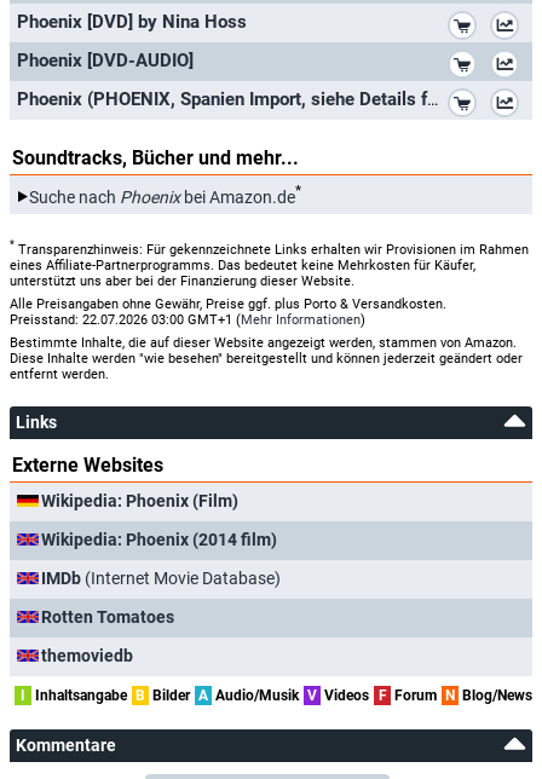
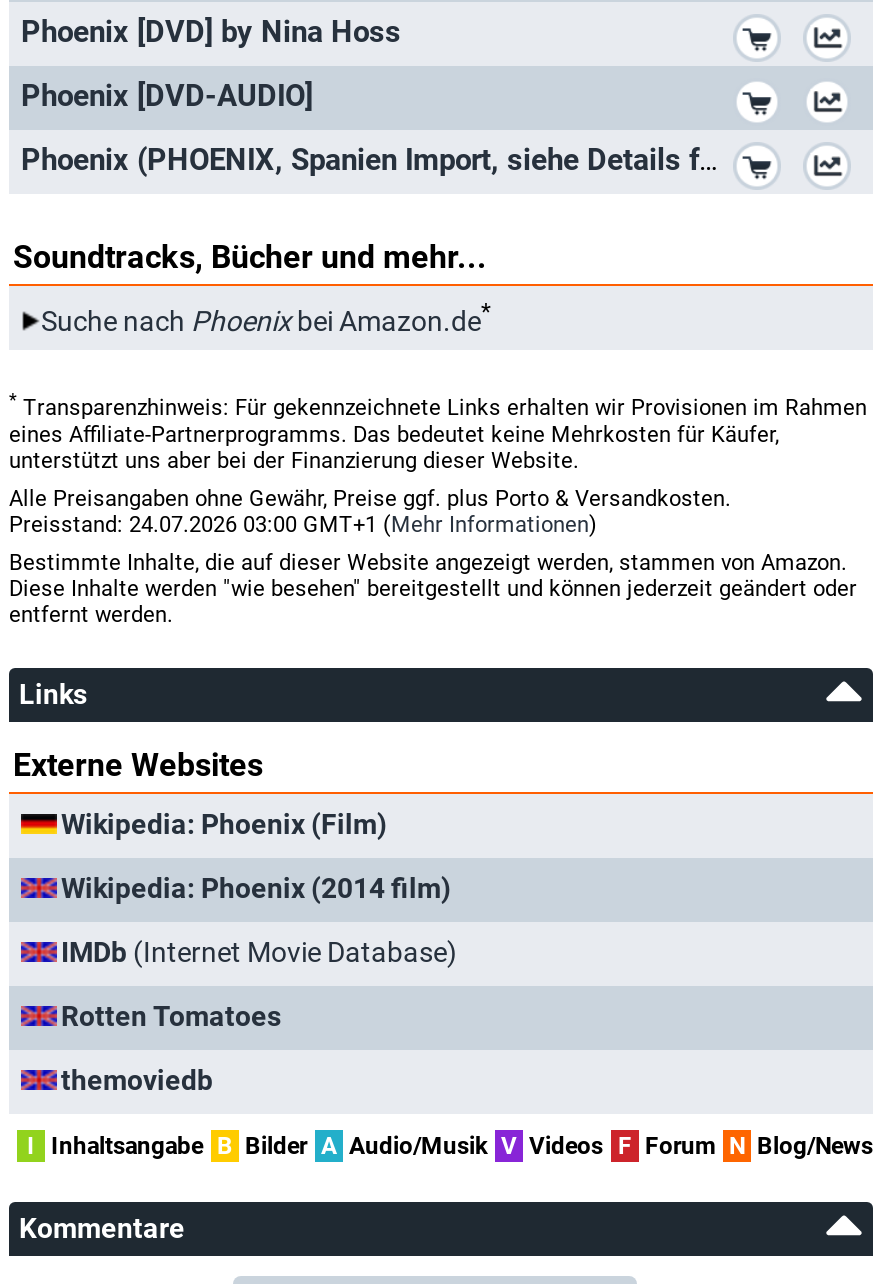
[10,312,365,327] Preisstand: 22.07.2026 03:00 GMT+1 (Mehr Informationen) -> [9,511,597,537] Preisstand: 24.07.2026 03:00 GMT+1 (Mehr Informationen)

